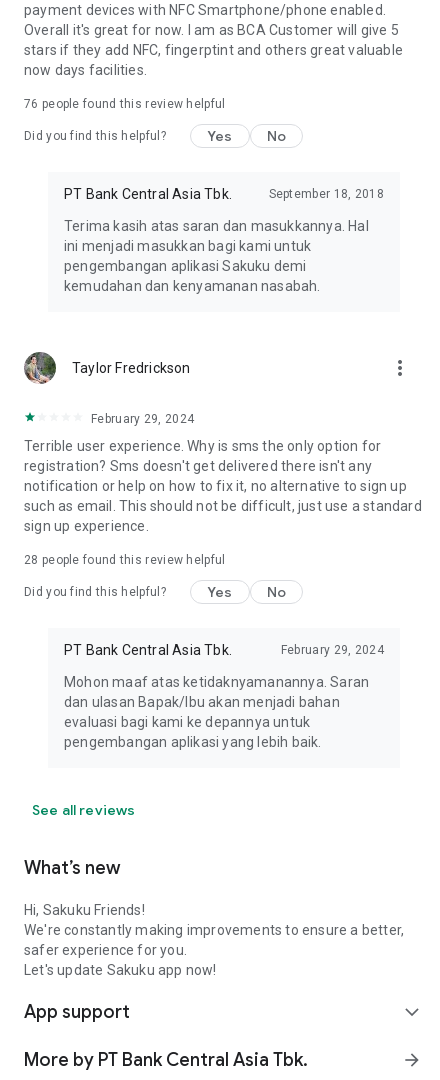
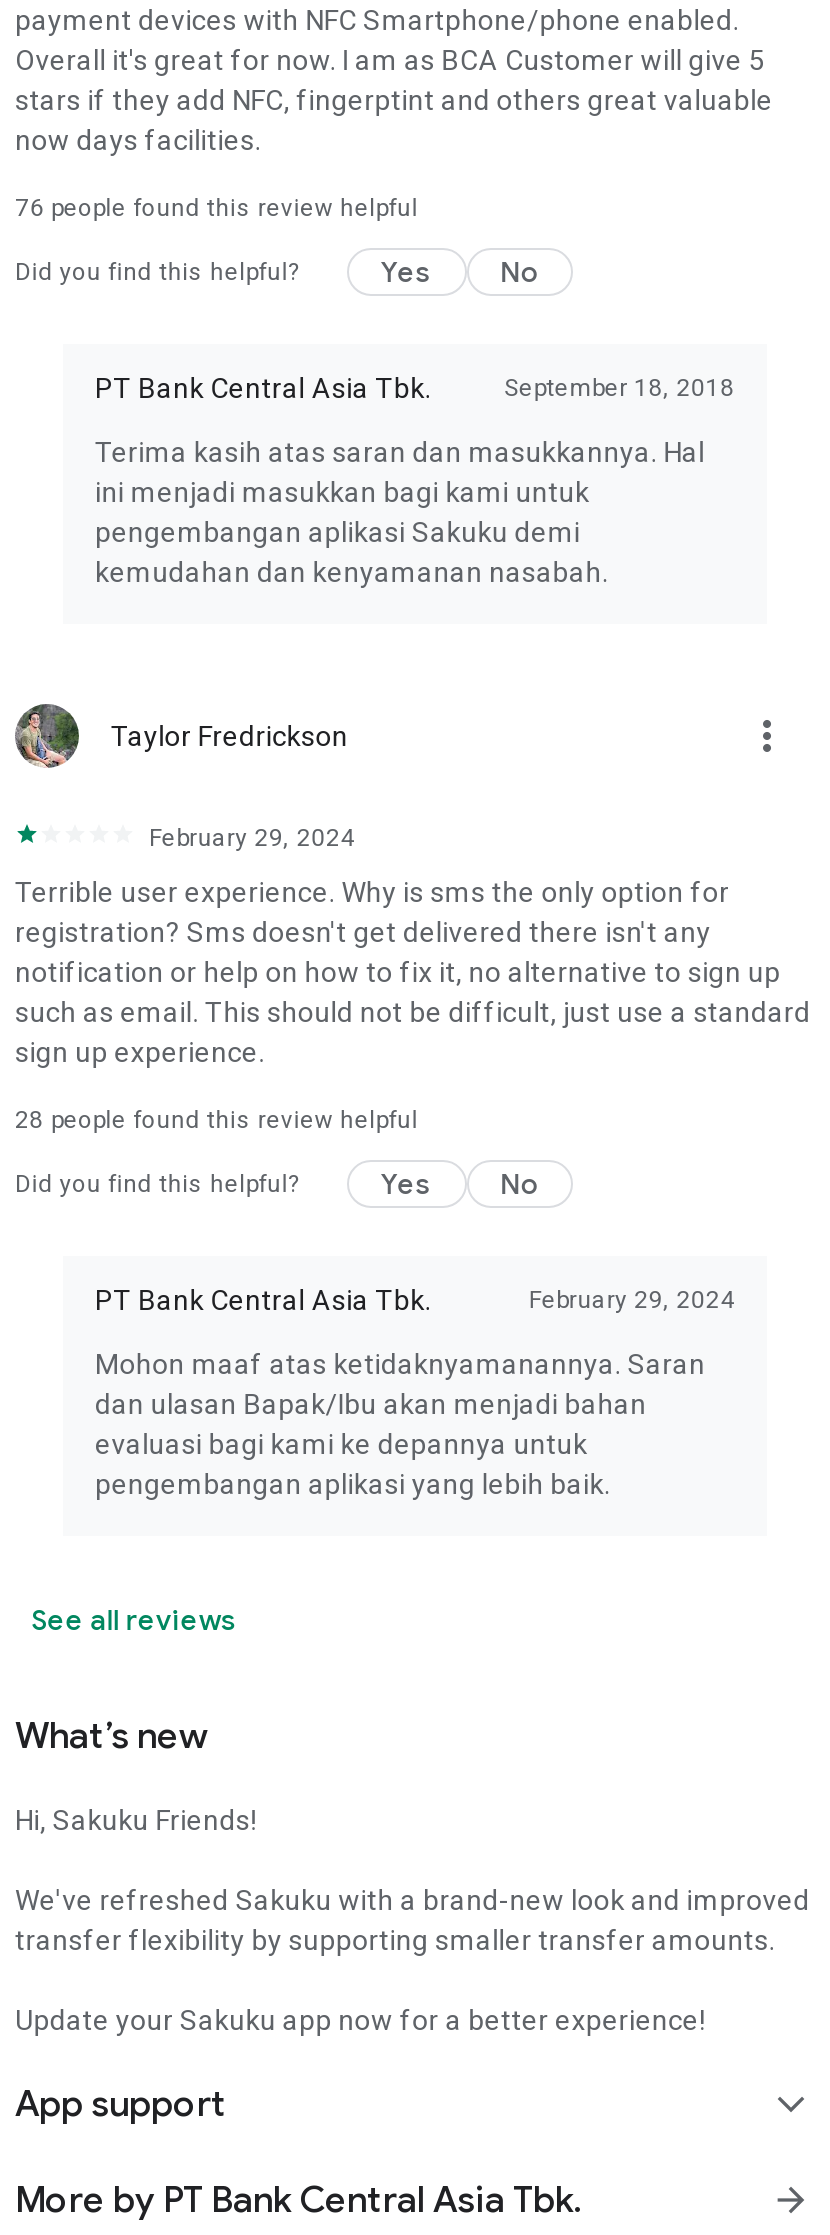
[24,922,404,978] We're constantly making improvements to ensure a better, | safer experience for you. | Let's update Sakuku app now! -> [15,1884,810,2036] We've refreshed Sakuku with a brand-new look and improved | transfer flexibility by supporting smaller transfer amounts. | Update your Sakuku app now for a better experience!

